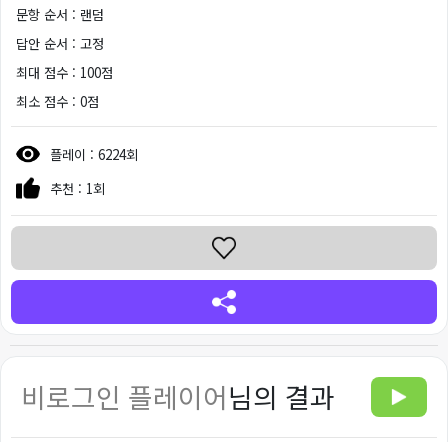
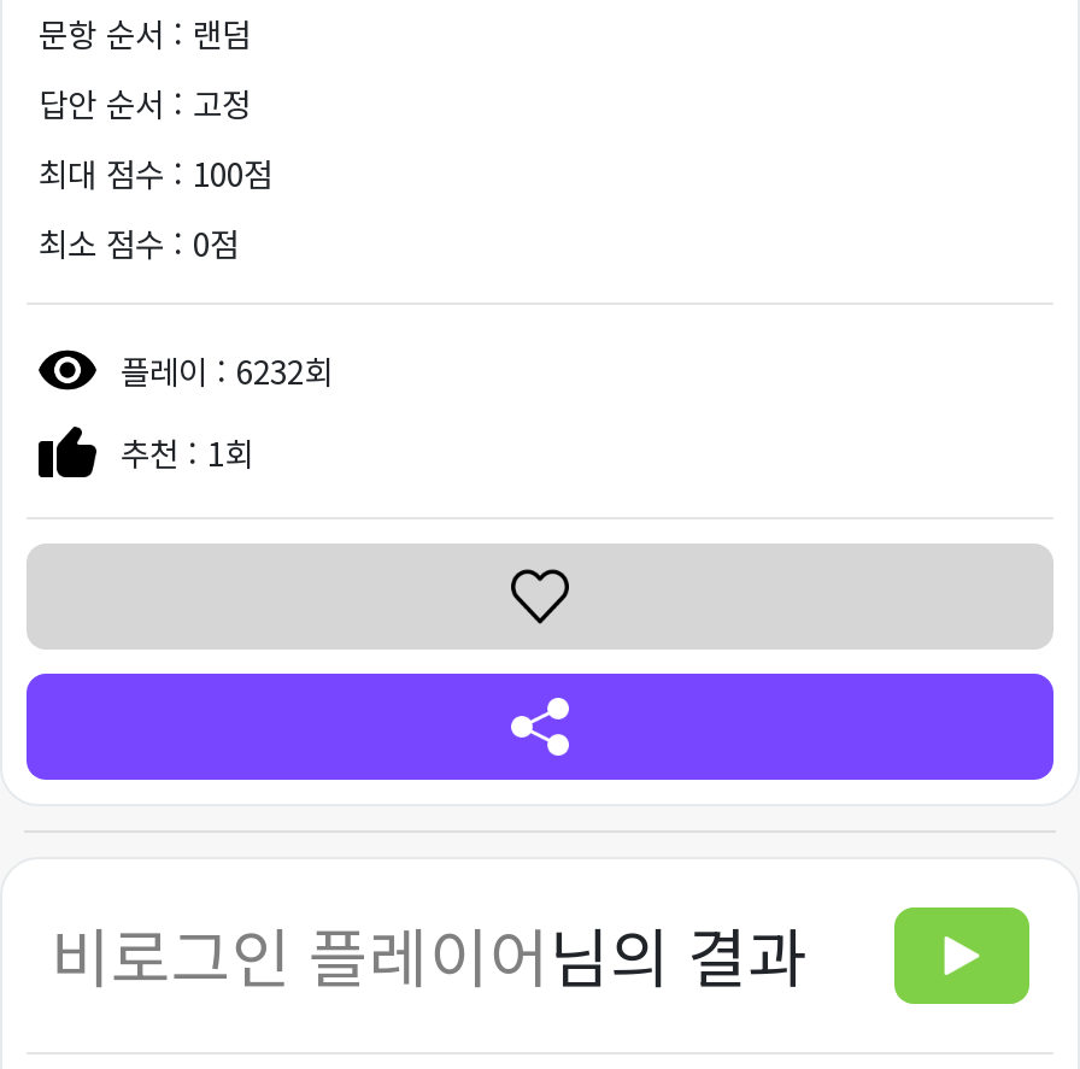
[50,144,138,163] 플레이 : 6224회 -> [121,347,333,393] 플레이 : 6232회

